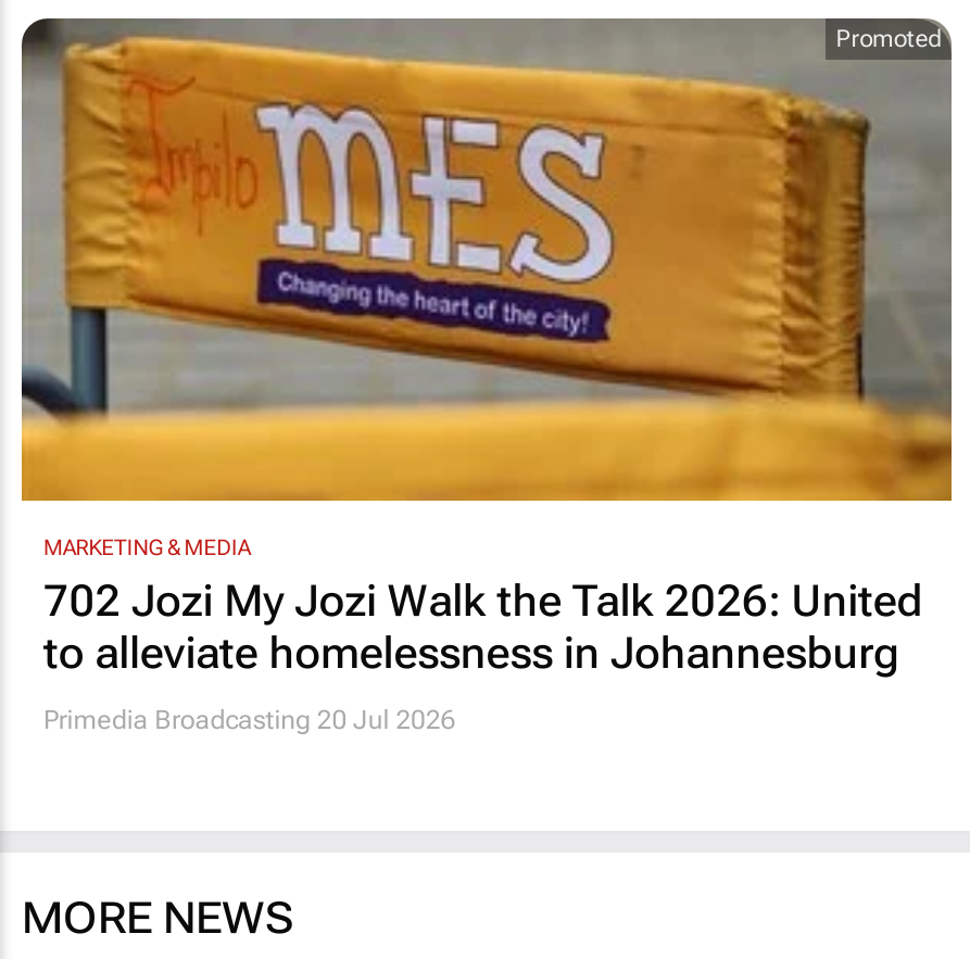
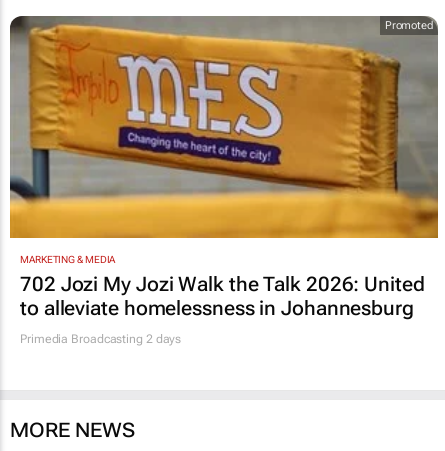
[43,704,456,734] Primedia Broadcasting 20 Jul 2026 -> [20,331,181,345] Primedia Broadcasting 2 days

